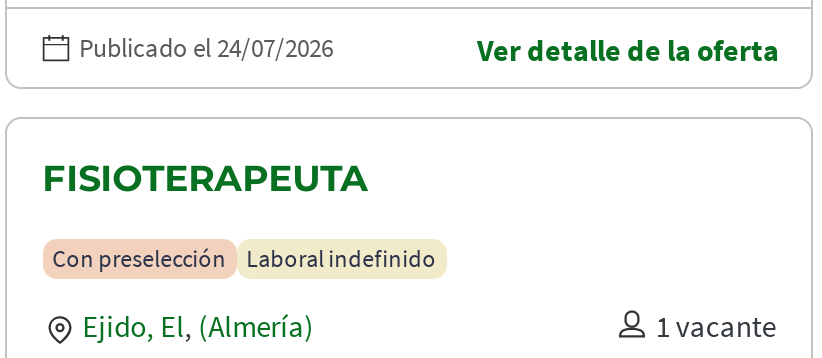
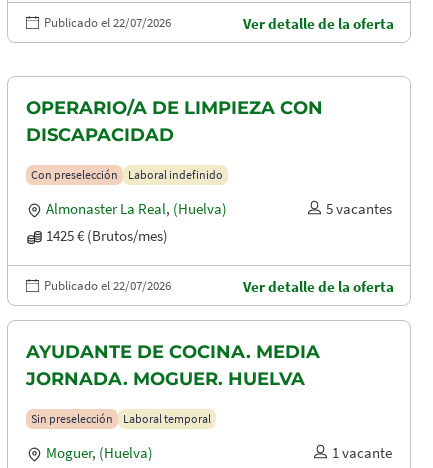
[79,30,333,64] Publicado el 24/07/2026 -> [44,14,171,31] Publicado el 22/07/2026
[42,157,368,201] FISIOTERAPEUTA -> [26,97,323,146] OPERARIO/A DE LIMPIEZA CON | DISCAPACIDAD
[82,307,314,345] Ejido, El, (Almería) -> [26,199,394,462] Almonaster La Real, (Huelva) | 5 vacantes | 1425 € (Brutos/mes) | Publicado el 22/07/2026 | Ver detalle de la oferta | AYUDANTE DE COCINA. MEDIA | JORNADA. MOGUER. HUELVA | Sin preselección | Laboral temporal | Moguer, (Huelva)

